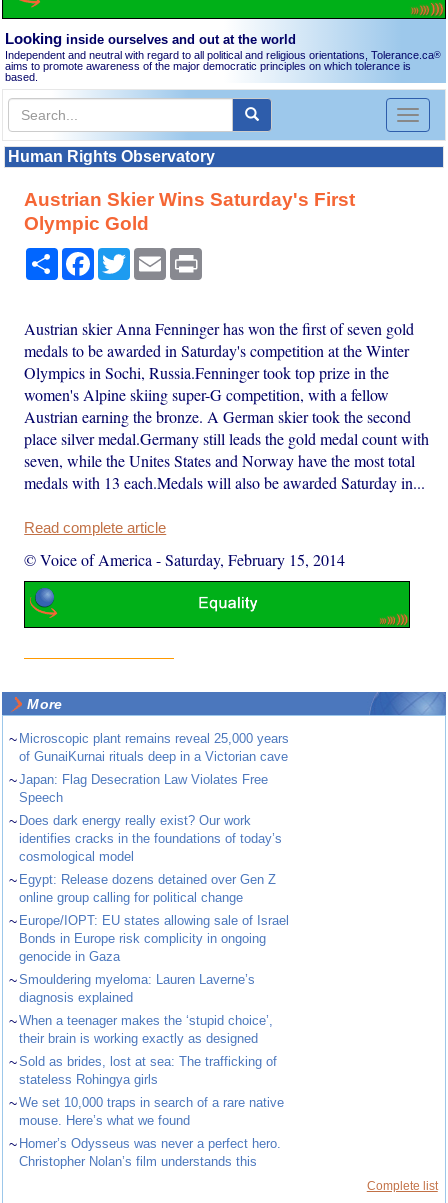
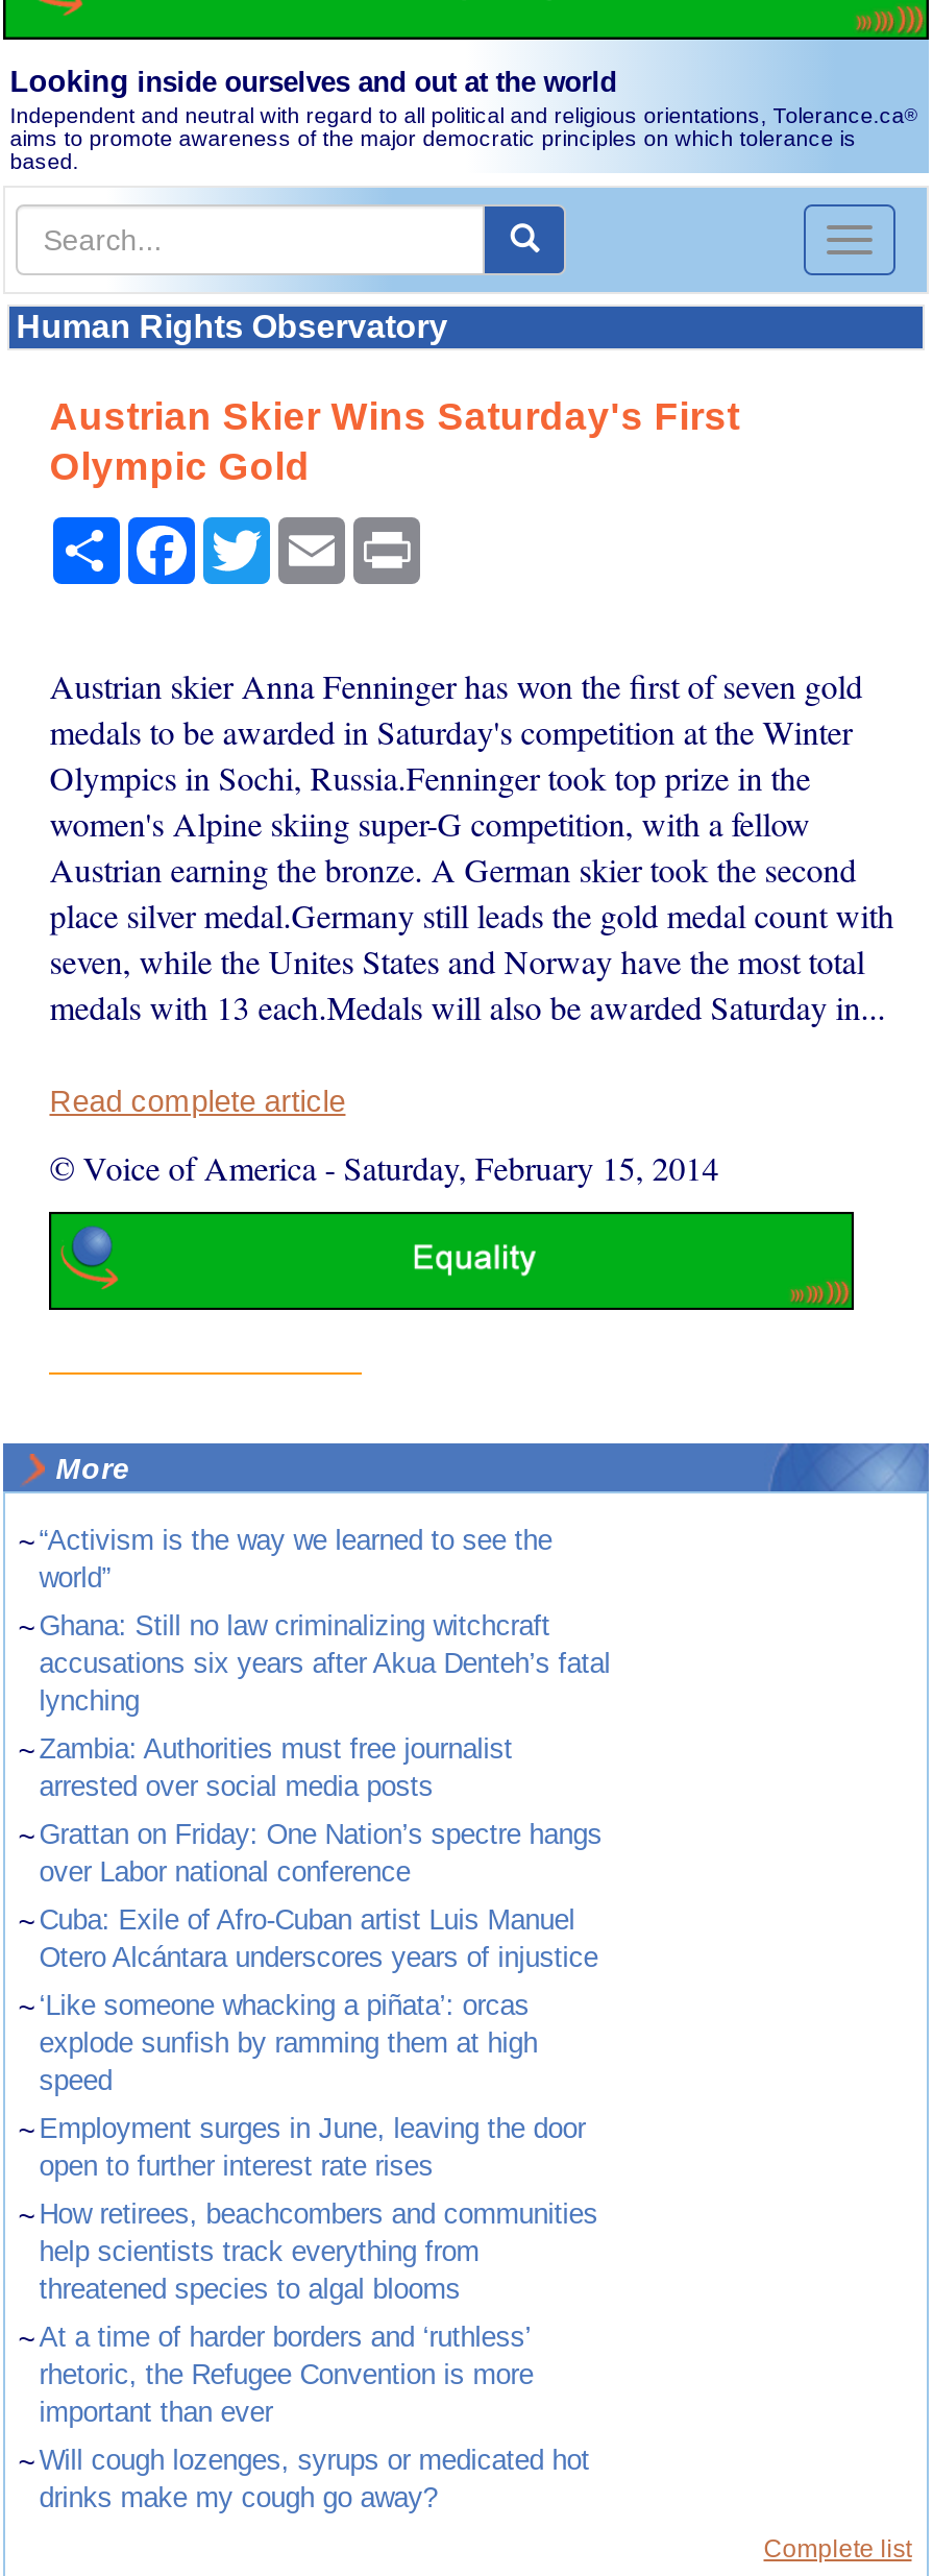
[9,731,289,764] ~ Microscopic plant remains reveal 25,000 years | of GunaiKurnai rituals deep in a Victorian cave -> [18,1526,552,1595] ~ “Activism is the way we learned to see the | world”
[9,772,268,805] ~ Japan: Flag Desecration Law Violates Free | Speech -> [18,1611,610,1718] ~ Ghana: Still no law criminalizing witchcraft | accusations six years after Akua Denteh’s fatal | lynching
[9,813,282,864] ~ Does dark energy really exist? Our work | identifies cracks in the foundations of today’s | cosmological model -> [18,1734,512,1803] ~ Zambia: Authorities must free journalist | arrested over social media posts
[9,872,276,905] ~ Egypt: Release dozens detained over Gen Z | online group calling for political change -> [18,1820,602,1889] ~ Grattan on Friday: One Nation’s spectre hangs | over Labor national conference
[9,913,289,964] ~ Europe/IOPT: EU states allowing sale of Israel | Bonds in Europe risk complicity in ongoing | genocide in Gaza -> [18,1905,598,1974] ~ Cuba: Exile of Afro-Cuban artist Luis Manuel | Otero Alcántara underscores years of injustice
[9,972,255,1005] ~ Smouldering myeloma: Lauren Laverne’s | diagnosis explained -> [18,1991,537,2097] ~ ‘Like someone whacking a piñata’: orcas | explode sunfish by ramming them at high | speed
[9,1013,273,1046] ~ When a teenager makes the ‘stupid choice’, | their brain is working exactly as designed -> [18,2114,585,2183] ~ Employment surges in June, leaving the door | open to further interest rate rises
[9,1054,277,1087] ~ Sold as brides, lost at sea: The trafficking of | stateless Rohingya girls -> [18,2200,598,2306] ~ How retirees, beachcombers and communities | help scientists track everything from | threatened species to algal blooms
[9,1095,284,1128] ~ We set 10,000 traps in search of a rare native | mouse. Here’s what we found -> [18,2323,533,2429] ~ At a time of harder borders and ‘ruthless’ | rhetoric, the Refugee Convention is more | important than ever
[9,1136,281,1169] ~ Homer’s Odysseus was never a perfect hero. | Christopher Nolan’s film understands this -> [18,2446,589,2514] ~ Will cough lozenges, syrups or medicated hot | drinks make my cough go away?

